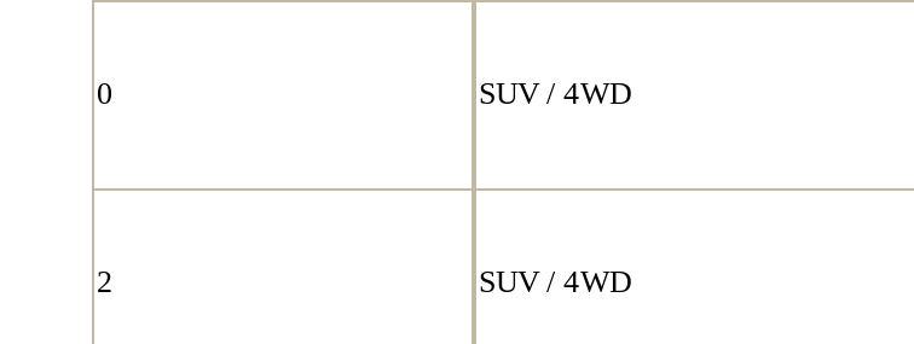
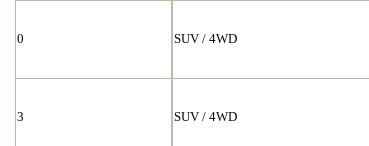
[97,263,114,299] 2 -> [17,109,24,124] 3

